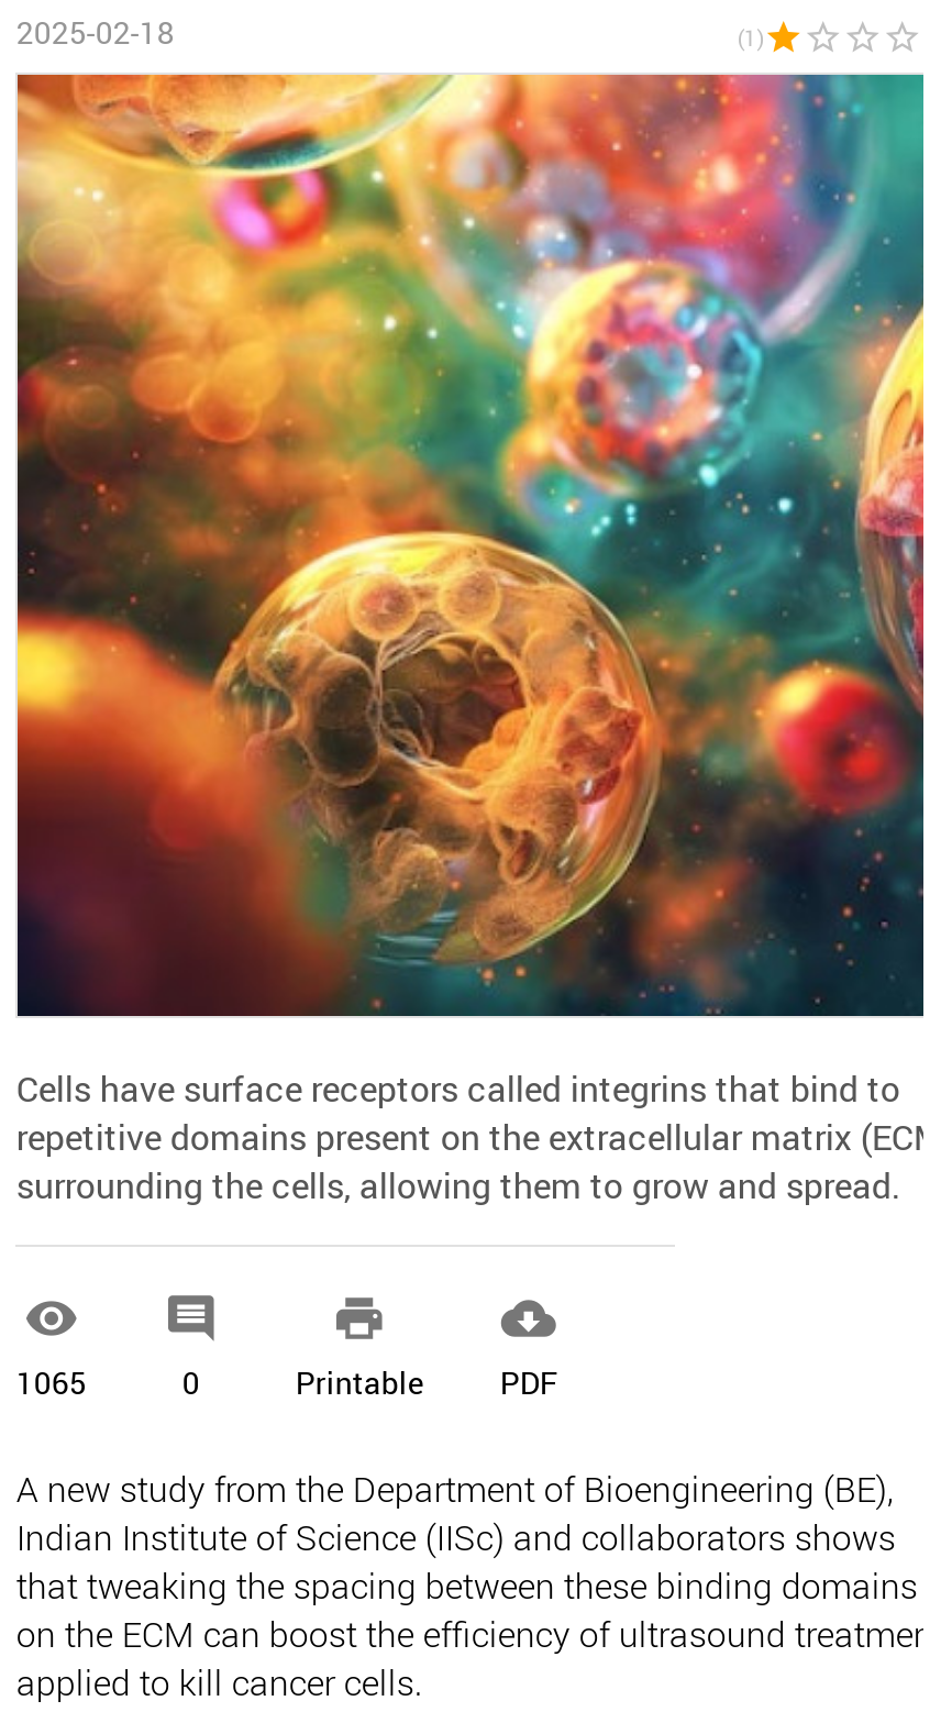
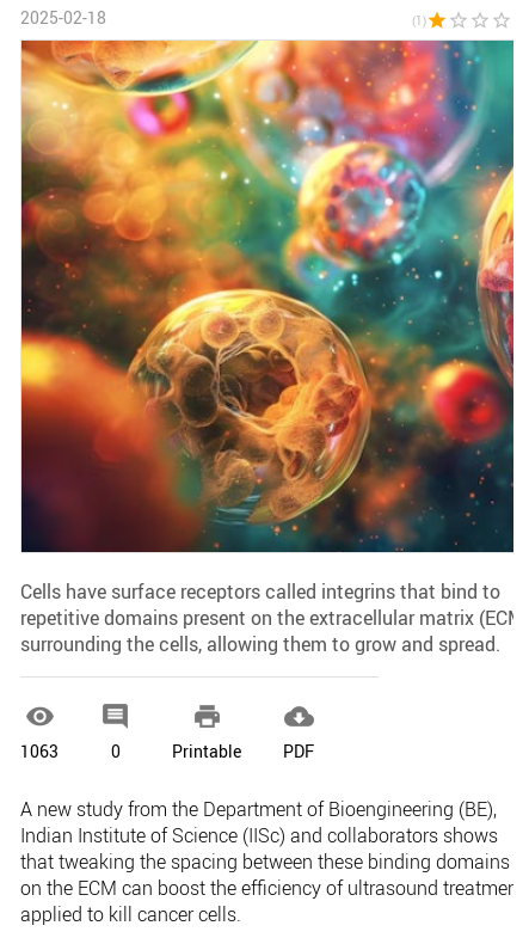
[16,1361,87,1403] 1065 -> [21,740,59,762] 1063

